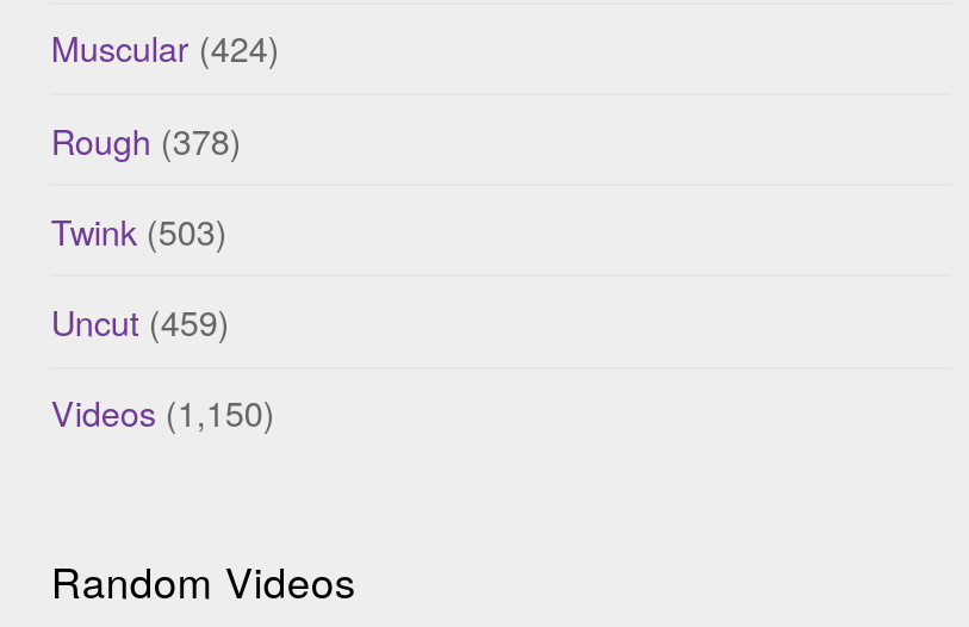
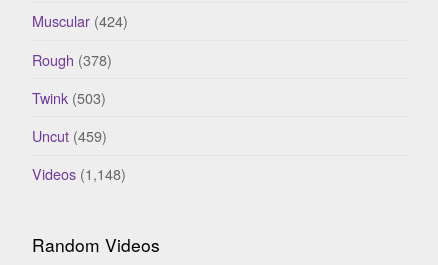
[51,387,275,437] Videos (1,150) -> [32,163,126,184] Videos (1,148)

